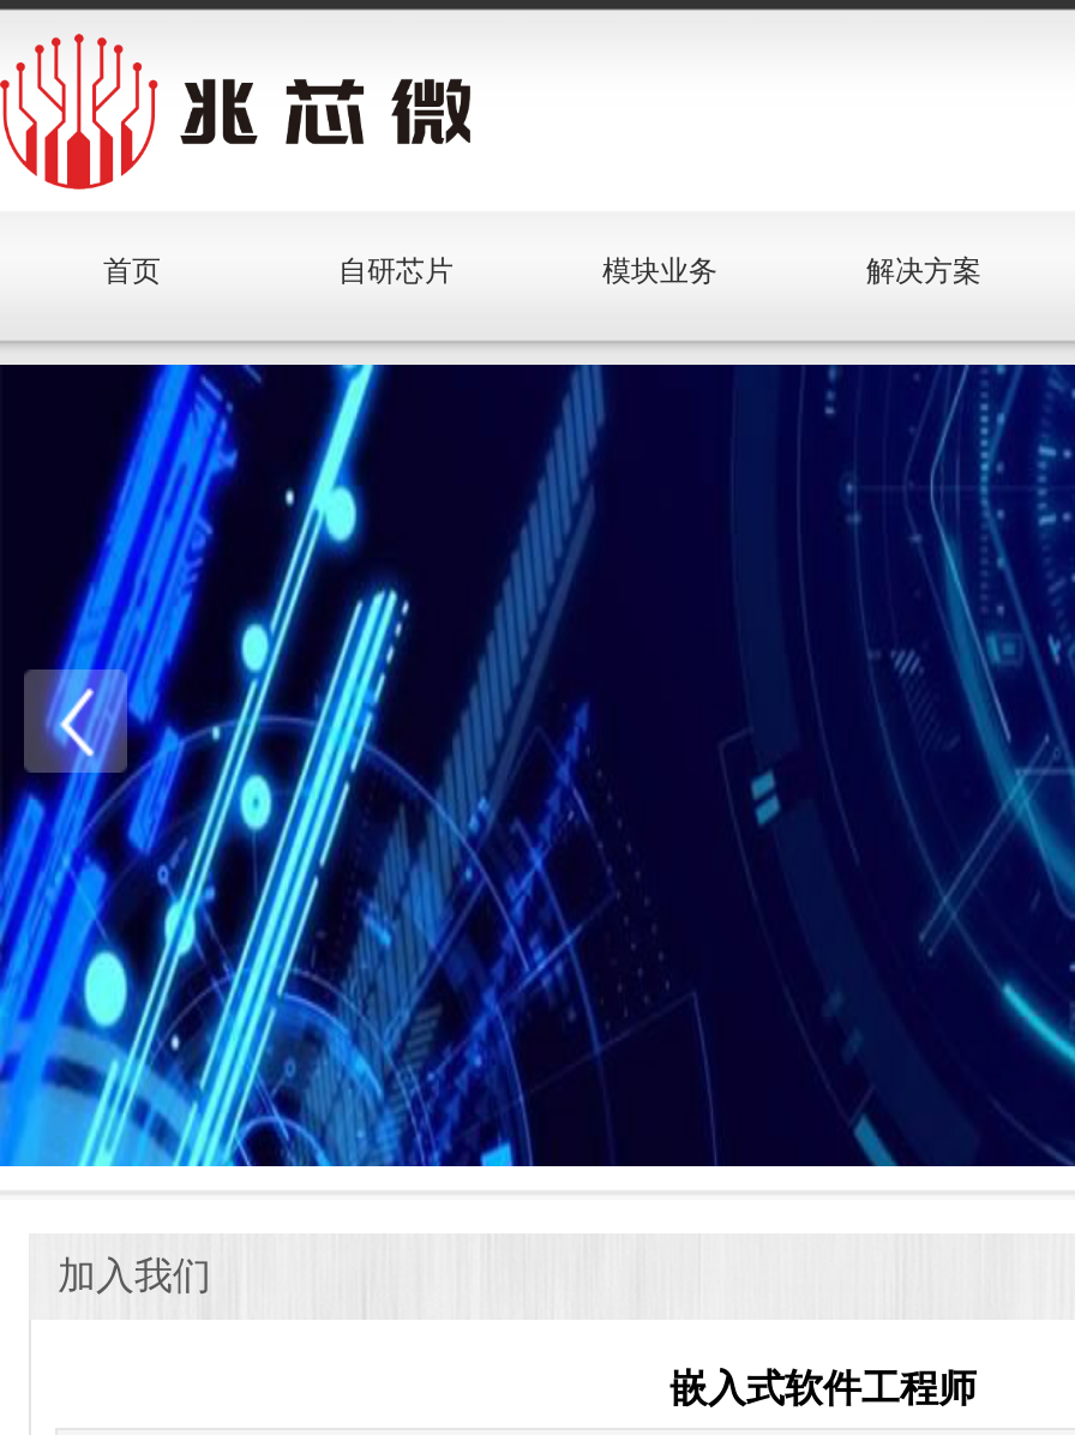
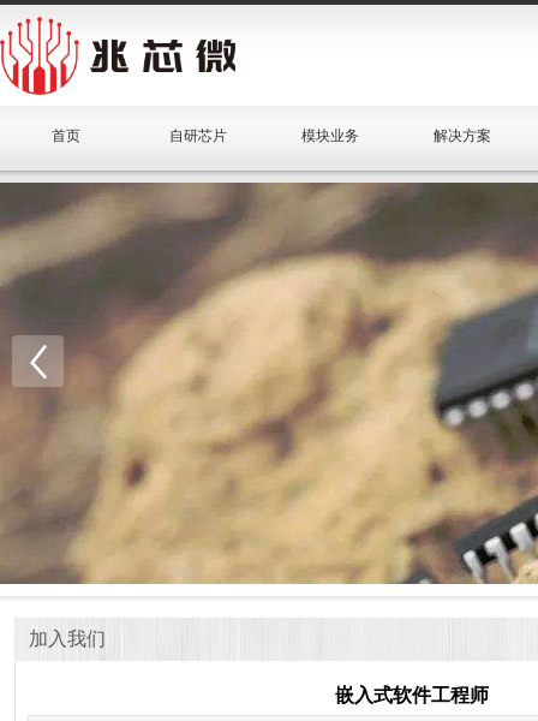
[7,362,1068,1169] [image] -> [4,181,534,585] [image]

